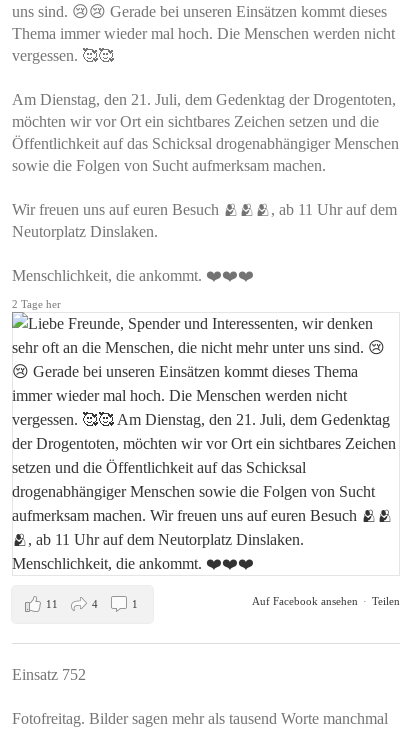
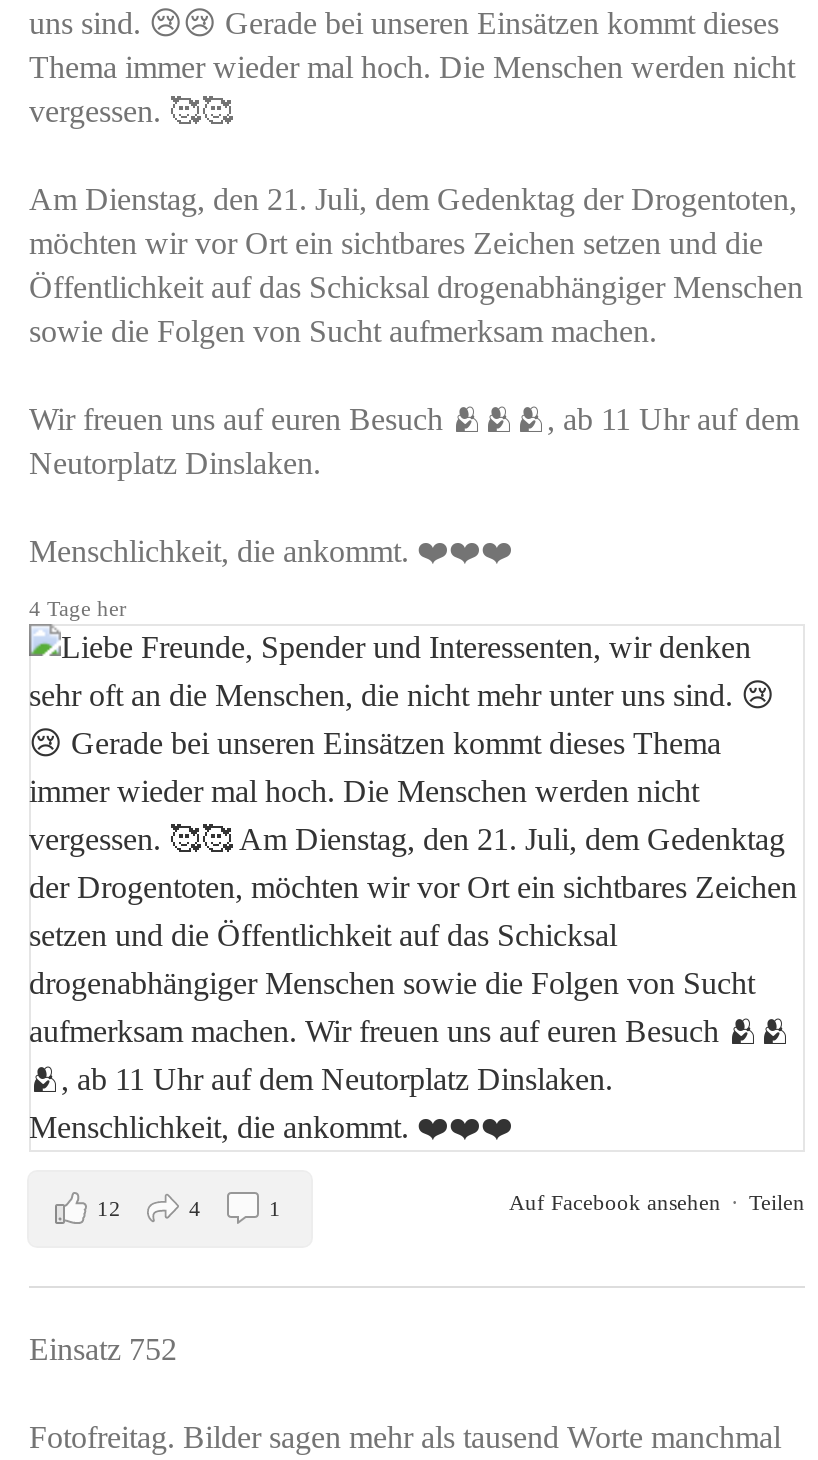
[12,298,61,310] 2 Tage her -> [29,596,127,620] 4 Tage her
[46,598,58,610] 11 -> [97,1196,121,1220] 12

